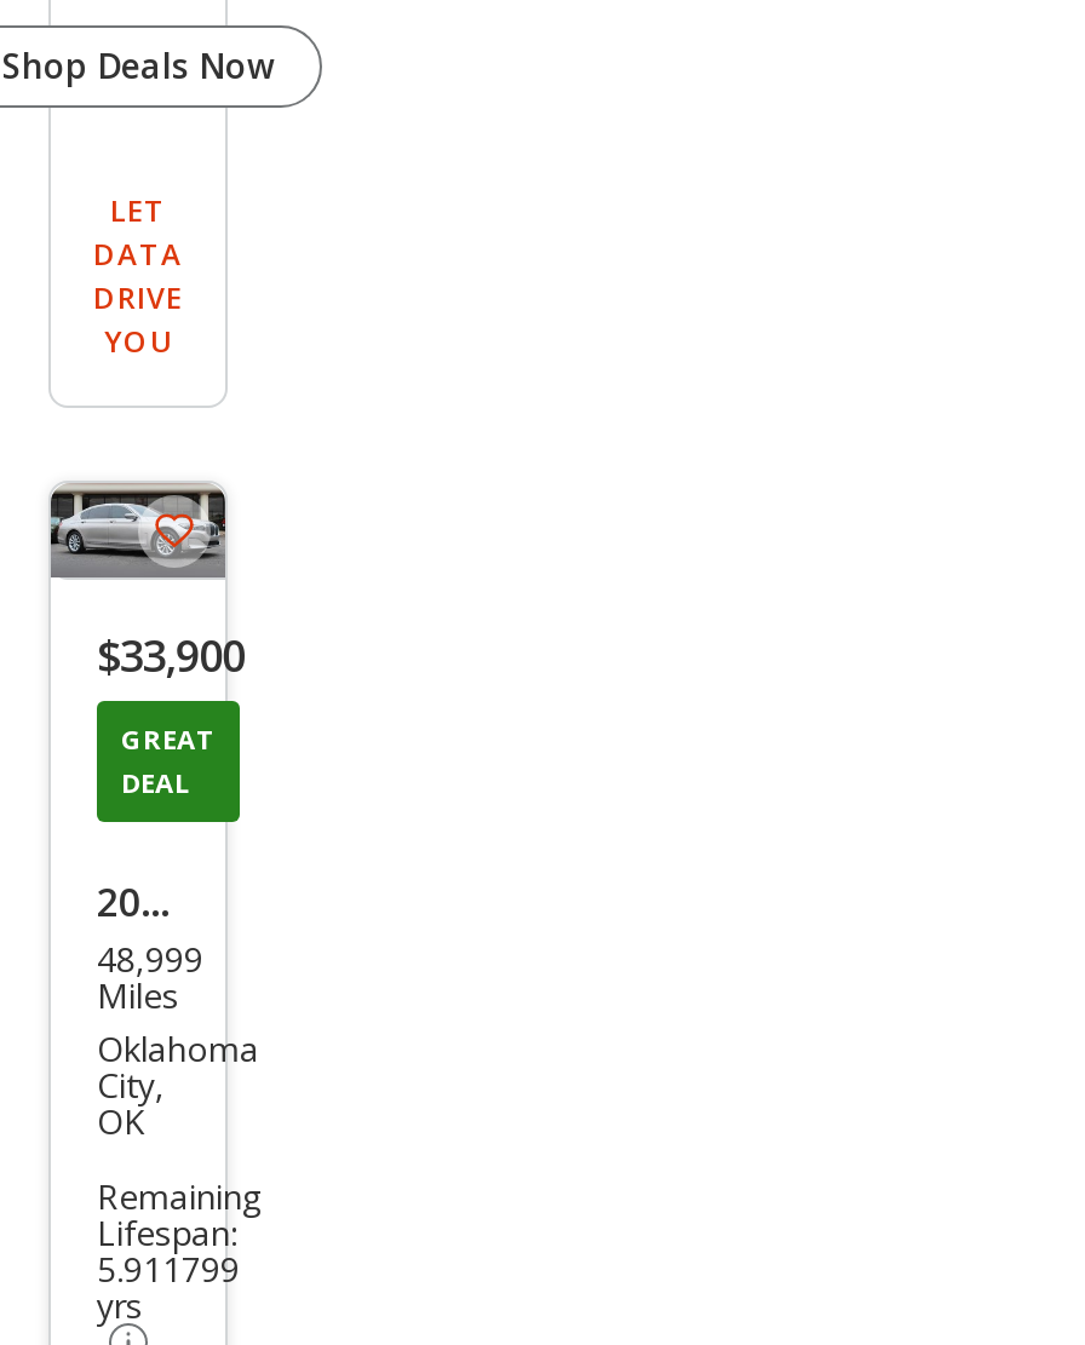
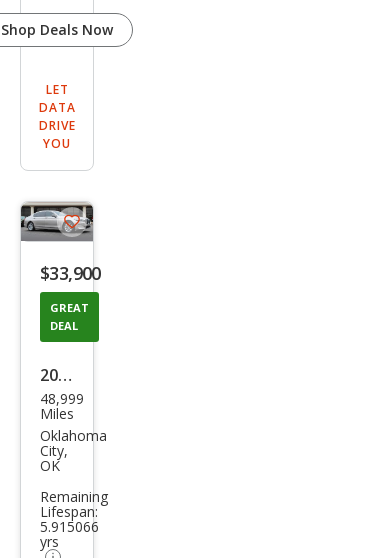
[97,1246,240,1292] 5.911799 -> [40,517,99,536] 5.915066

